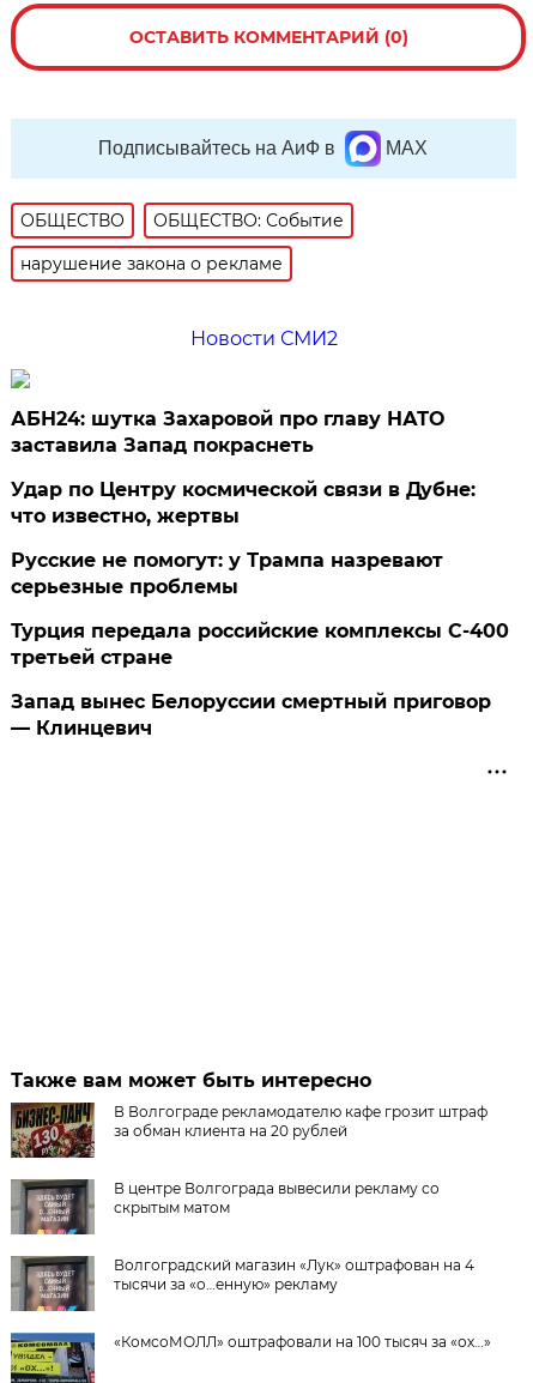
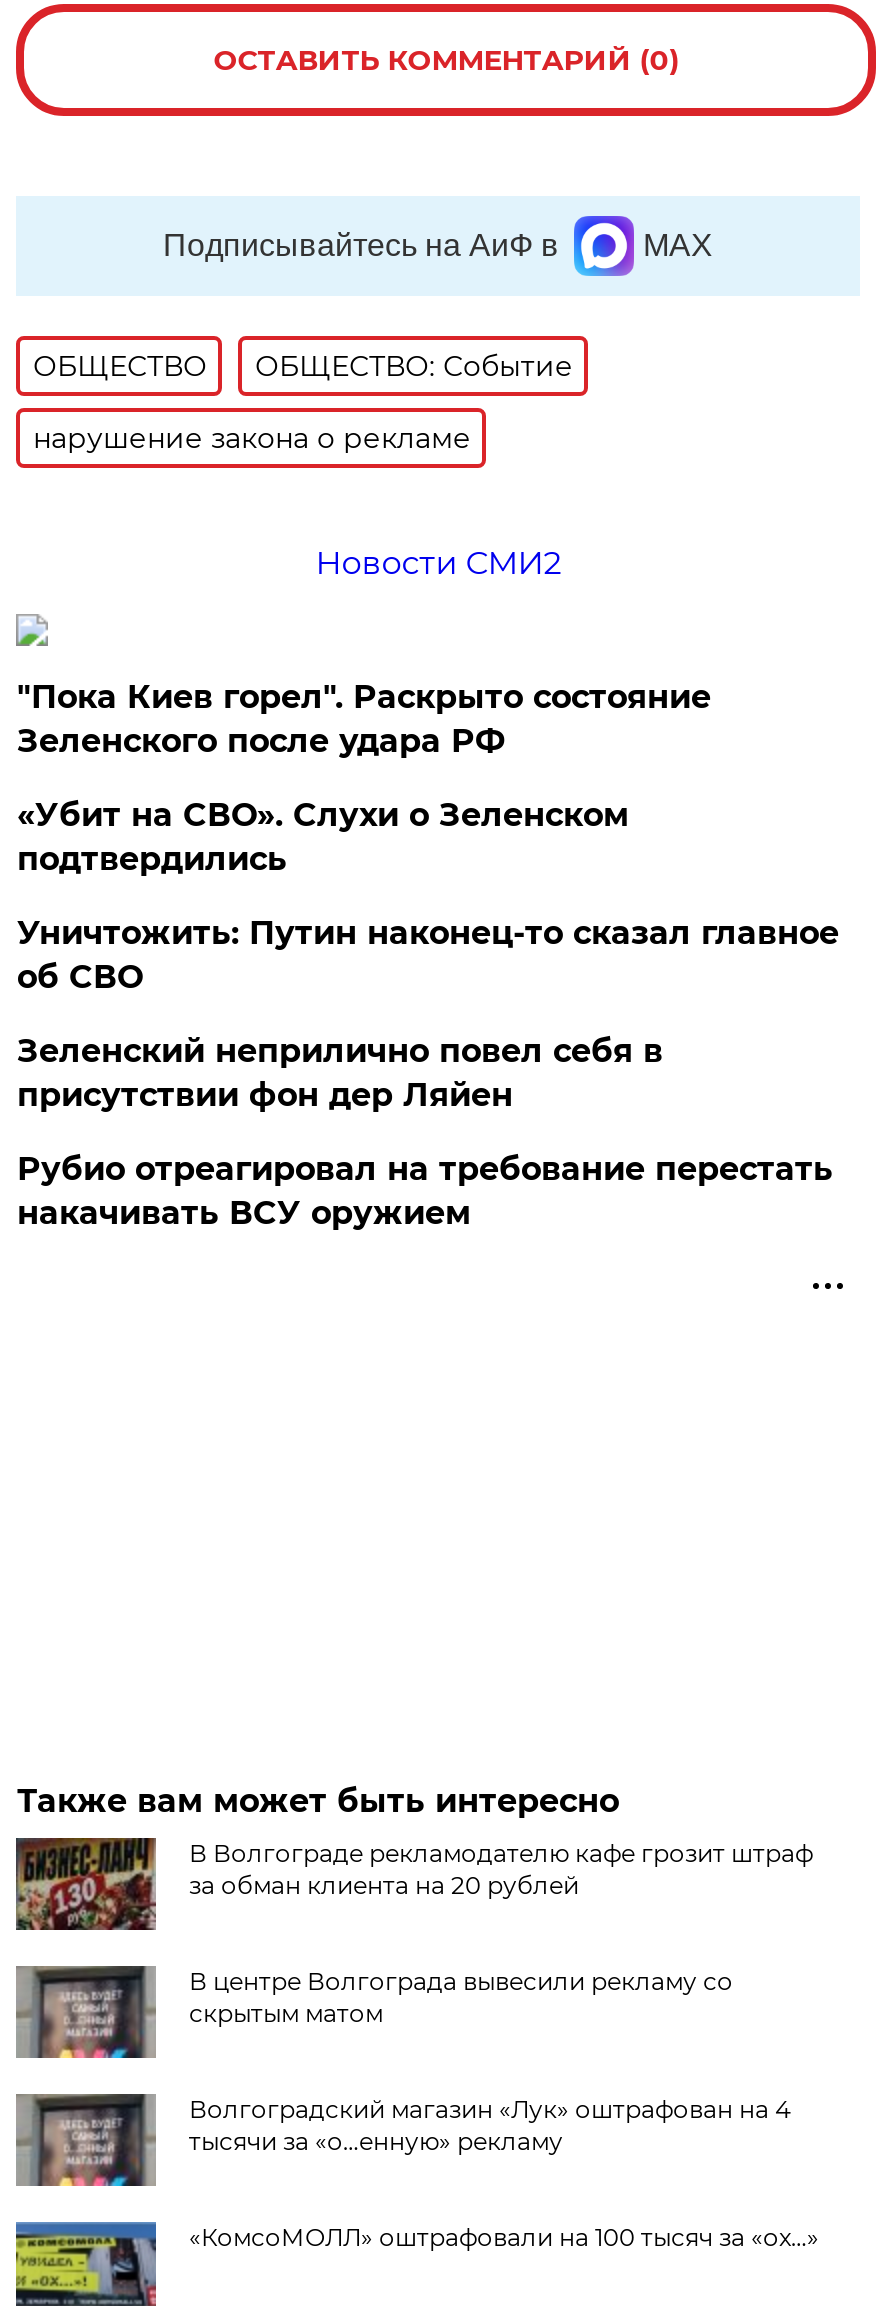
[11,407,445,456] АБН24: шутка Захаровой про главу НАТО | заставила Запад покраснеть -> [17,678,711,760] "Пока Киев горел". Раскрыто состояние | Зеленского после удара РФ
[11,478,476,527] Удар по Центру космической связи в Дубне: | что известно, жертвы -> [17,796,629,878] «Убит на СВО». Слухи о Зеленском | подтвердились
[11,549,444,598] Русские не помогут: у Трампа назревают | серьезные проблемы -> [17,914,839,996] Уничтожить: Путин наконец-то сказал главное | об СВО
[11,619,510,669] Турция передала российские комплексы С-400 | третьей стране -> [17,1032,663,1114] Зеленский неприлично повел cебя в | присутствии фон дер Ляйен
[11,690,492,739] Запад вынес Белоруссии смертный приговор | — Клинцевич -> [17,1150,833,1232] Рубио отреагировал на требование перестать | накачивать ВСУ оружием

